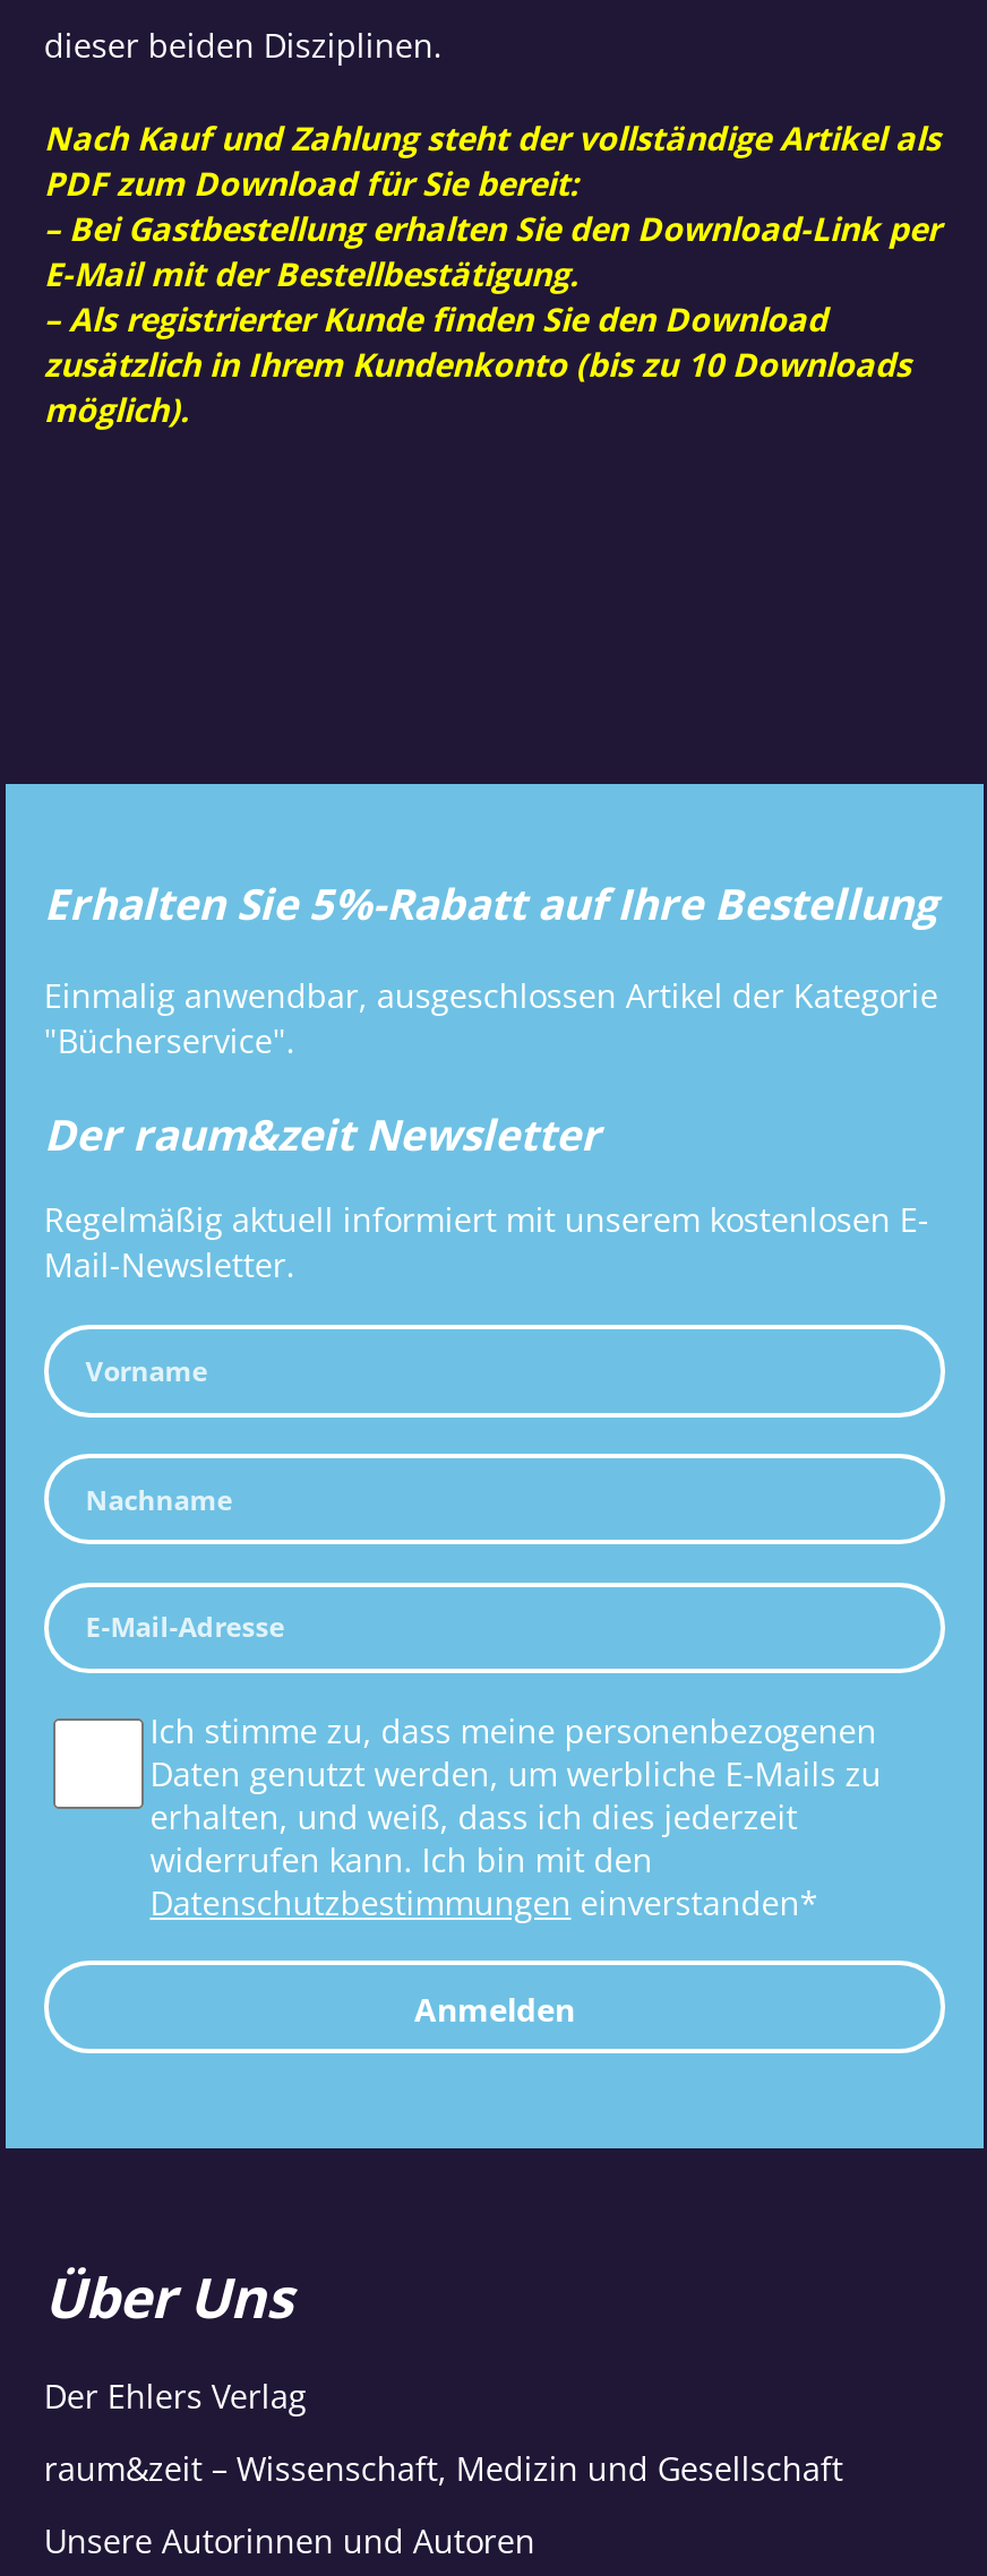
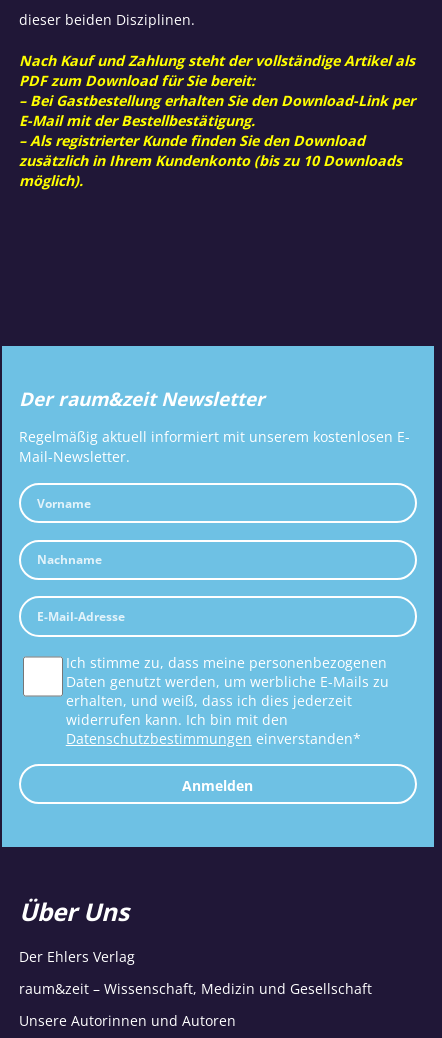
[44,875,938,1063] Erhalten Sie 5%-Rabatt auf Ihre Bestellung | Einmalig anwendbar, ausgeschlossen Artikel der Kategorie | "Bücherservice". -> none

